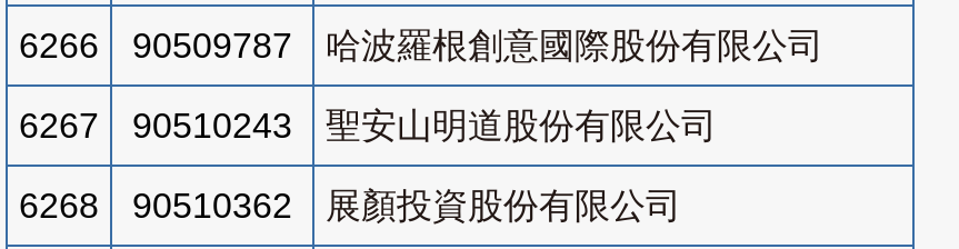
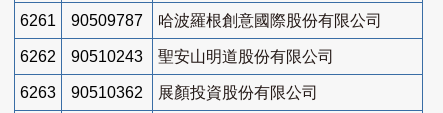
[19,26,823,64] 6266 90509787 哈波羅根創意國際股份有限公司 -> [20,12,382,29] 6261 90509787 哈波羅根創意國際股份有限公司
[19,106,717,144] 6267 90510243 聖安山明道股份有限公司 -> [20,48,334,65] 6262 90510243 聖安山明道股份有限公司
[19,187,681,224] 6268 90510362 展顏投資股份有限公司 -> [20,84,318,101] 6263 90510362 展顏投資股份有限公司

